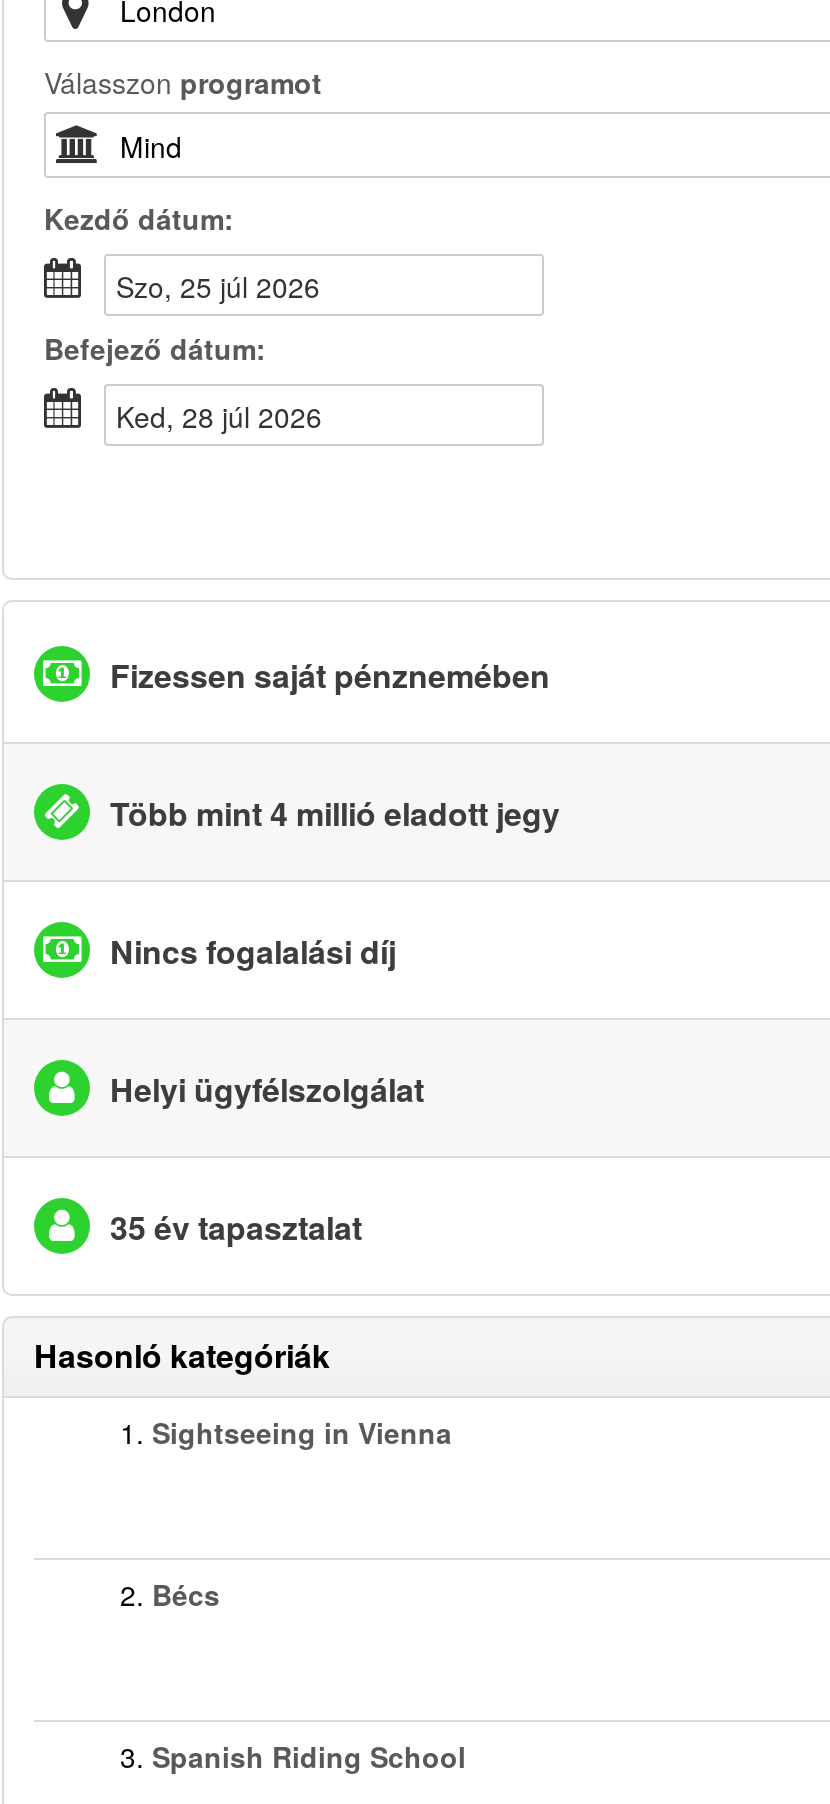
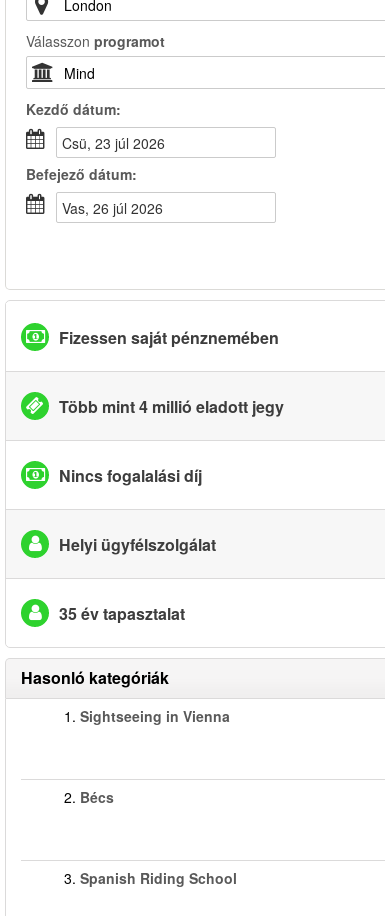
[134,266,320,306] szo, 25 júl 2026 -> [72,133,165,153] csü, 23 júl 2026
[134,396,322,436] ked, 28 júl 2026 -> [70,198,163,218] vas, 26 júl 2026

